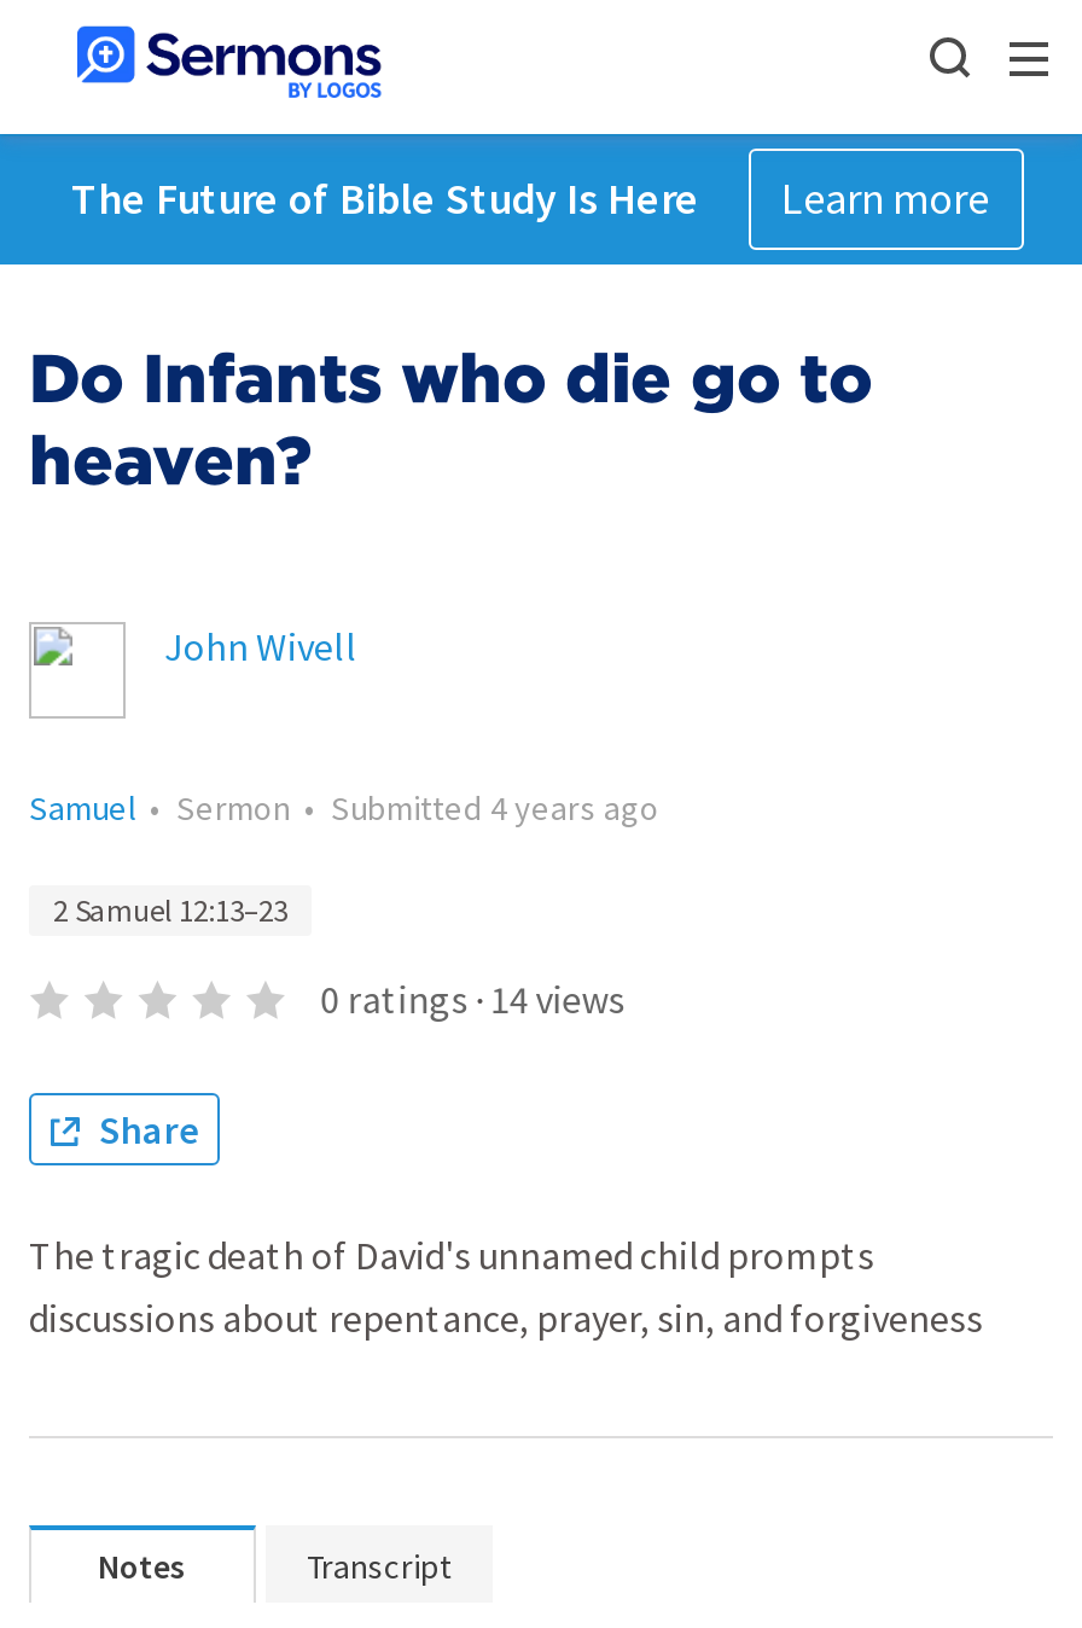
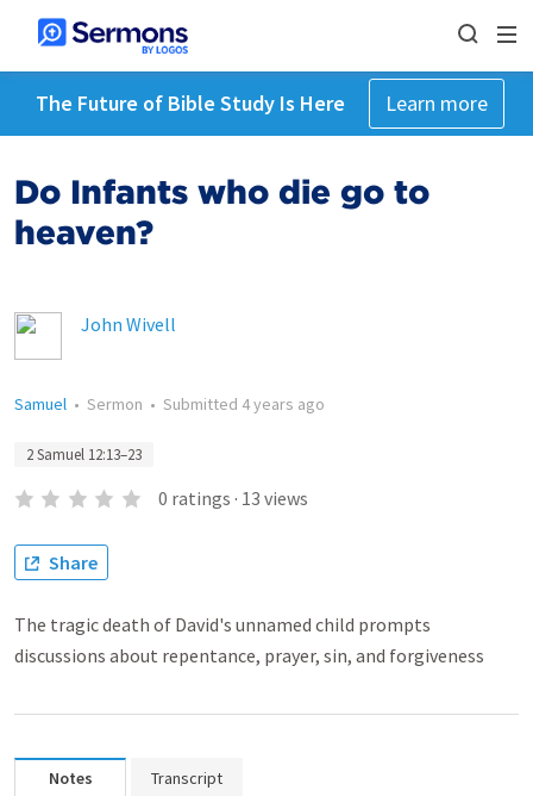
[320,975,625,1023] 0 ratings · 14 views -> [158,486,308,510] 0 ratings · 13 views

